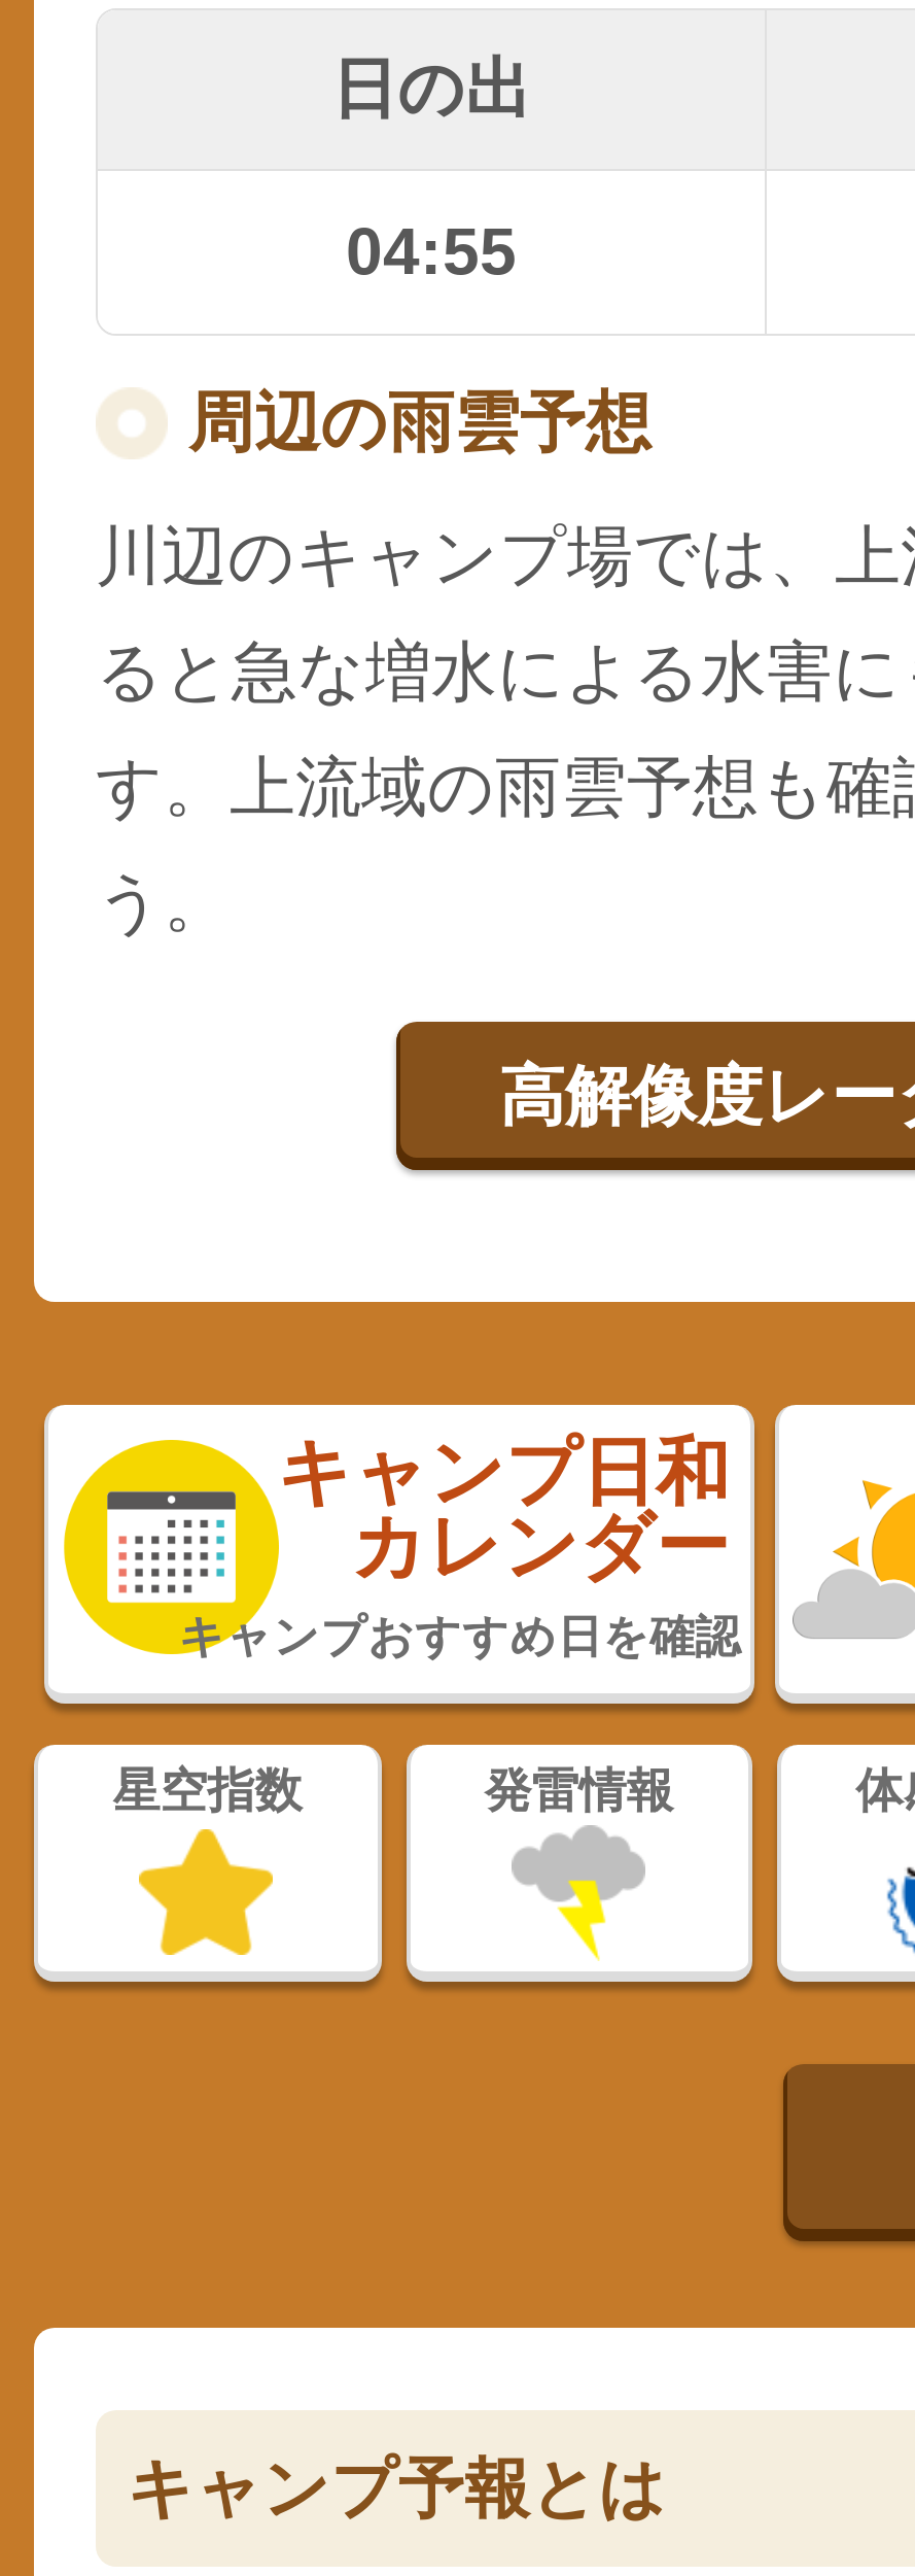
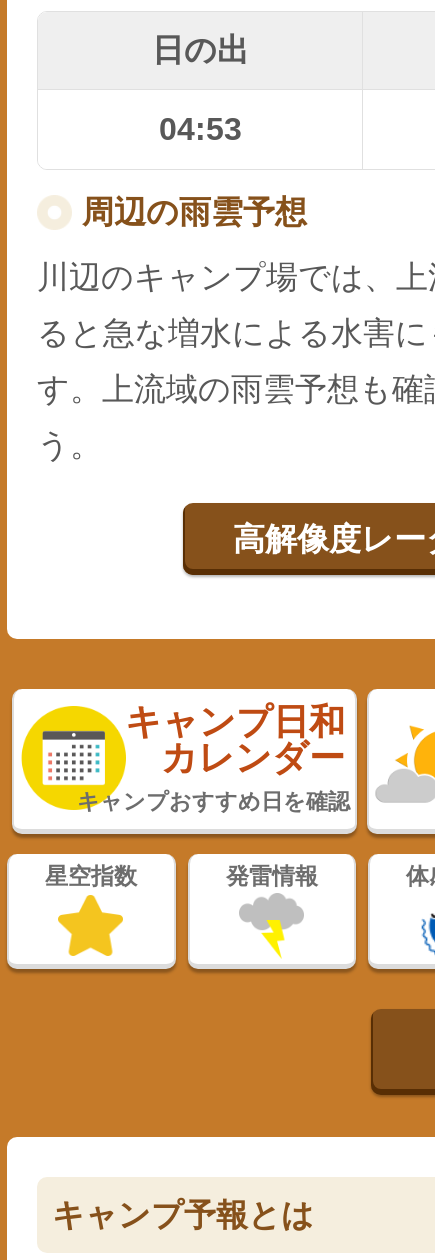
[346,215,517,289] 04:55 -> [158,111,241,147] 04:53

